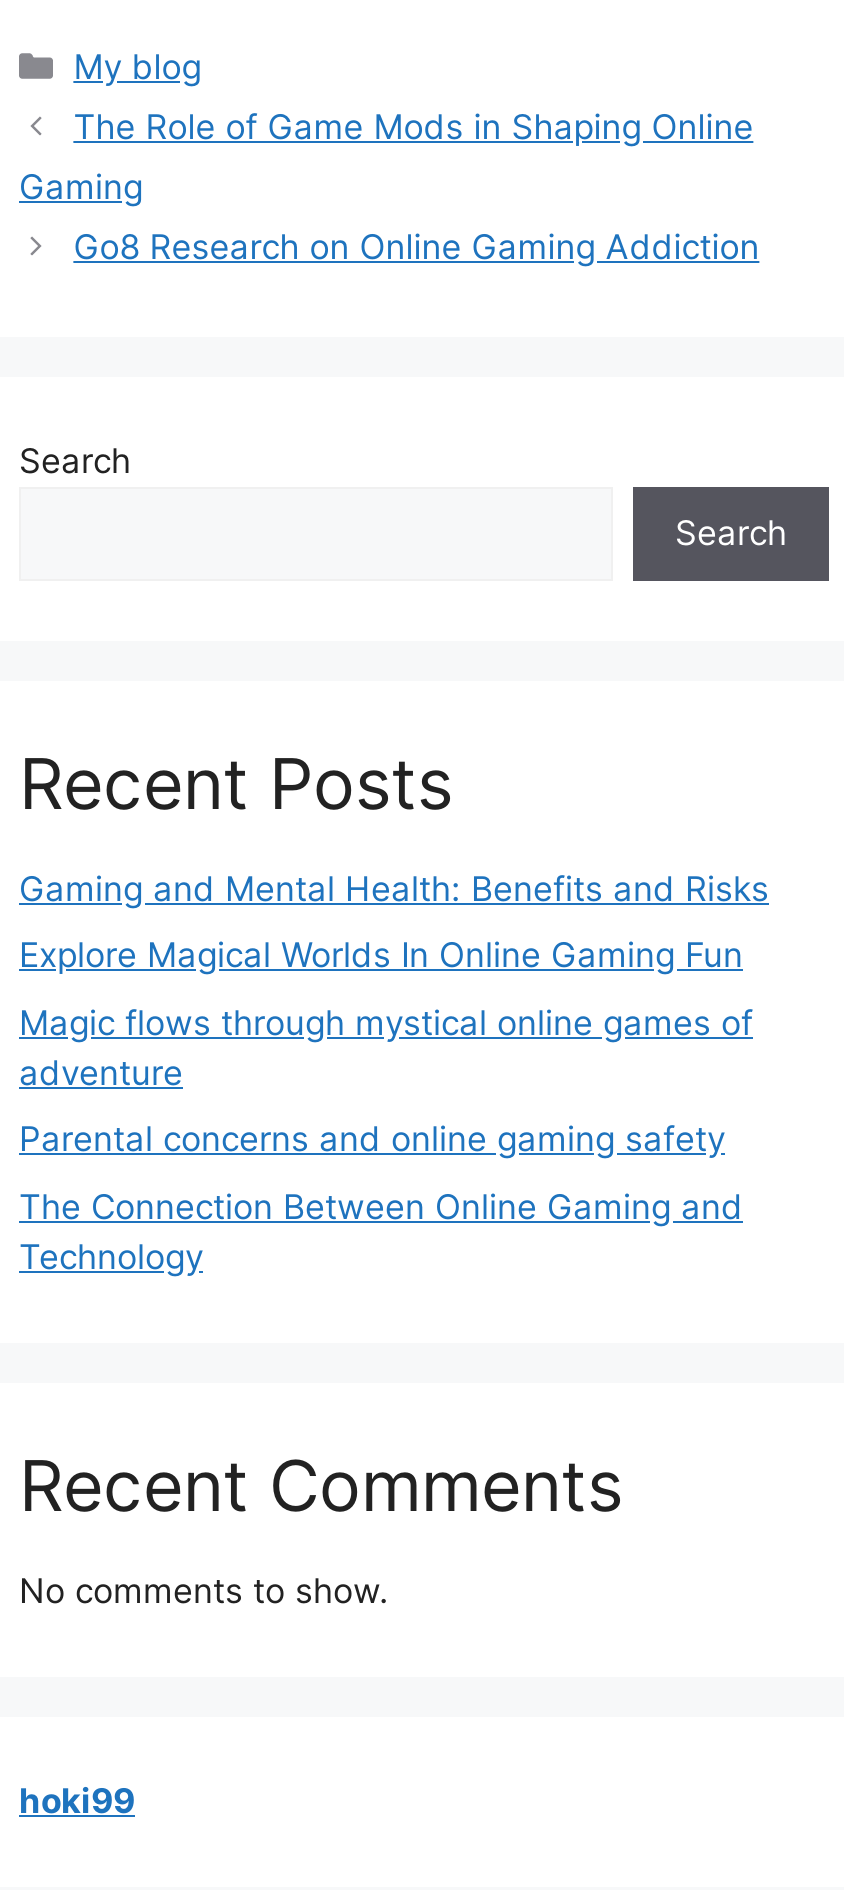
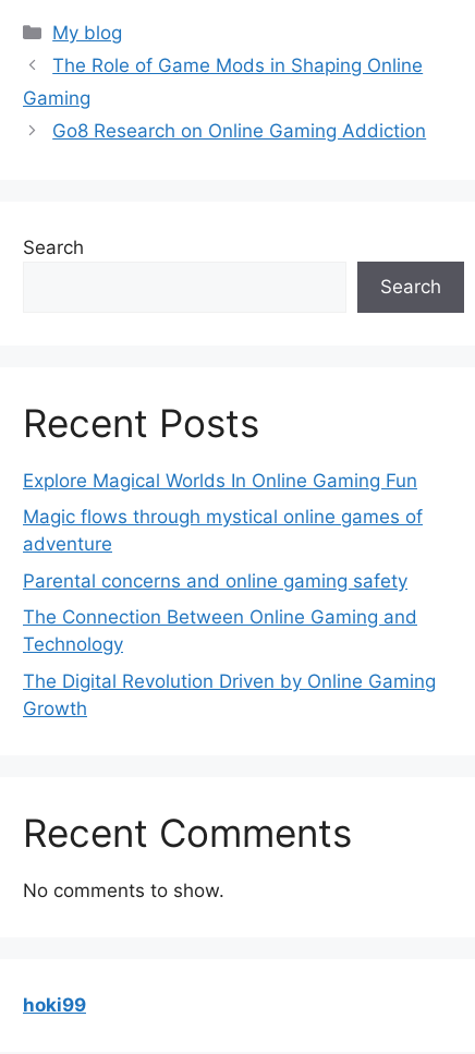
[19,868,769,908] Gaming and Mental Health: Benefits and Risks -> none
moved [19,935,753,1276] -> [23,469,423,655]: Explore Magical Worlds In Online Gaming Fun | Magic flows through mystical online games of | adventure | Parental concerns and online gaming safety | The Connection Between Online Gaming and | Technology
none -> [23,670,436,719] The Digital Revolution Driven by Online Gaming | Growth

